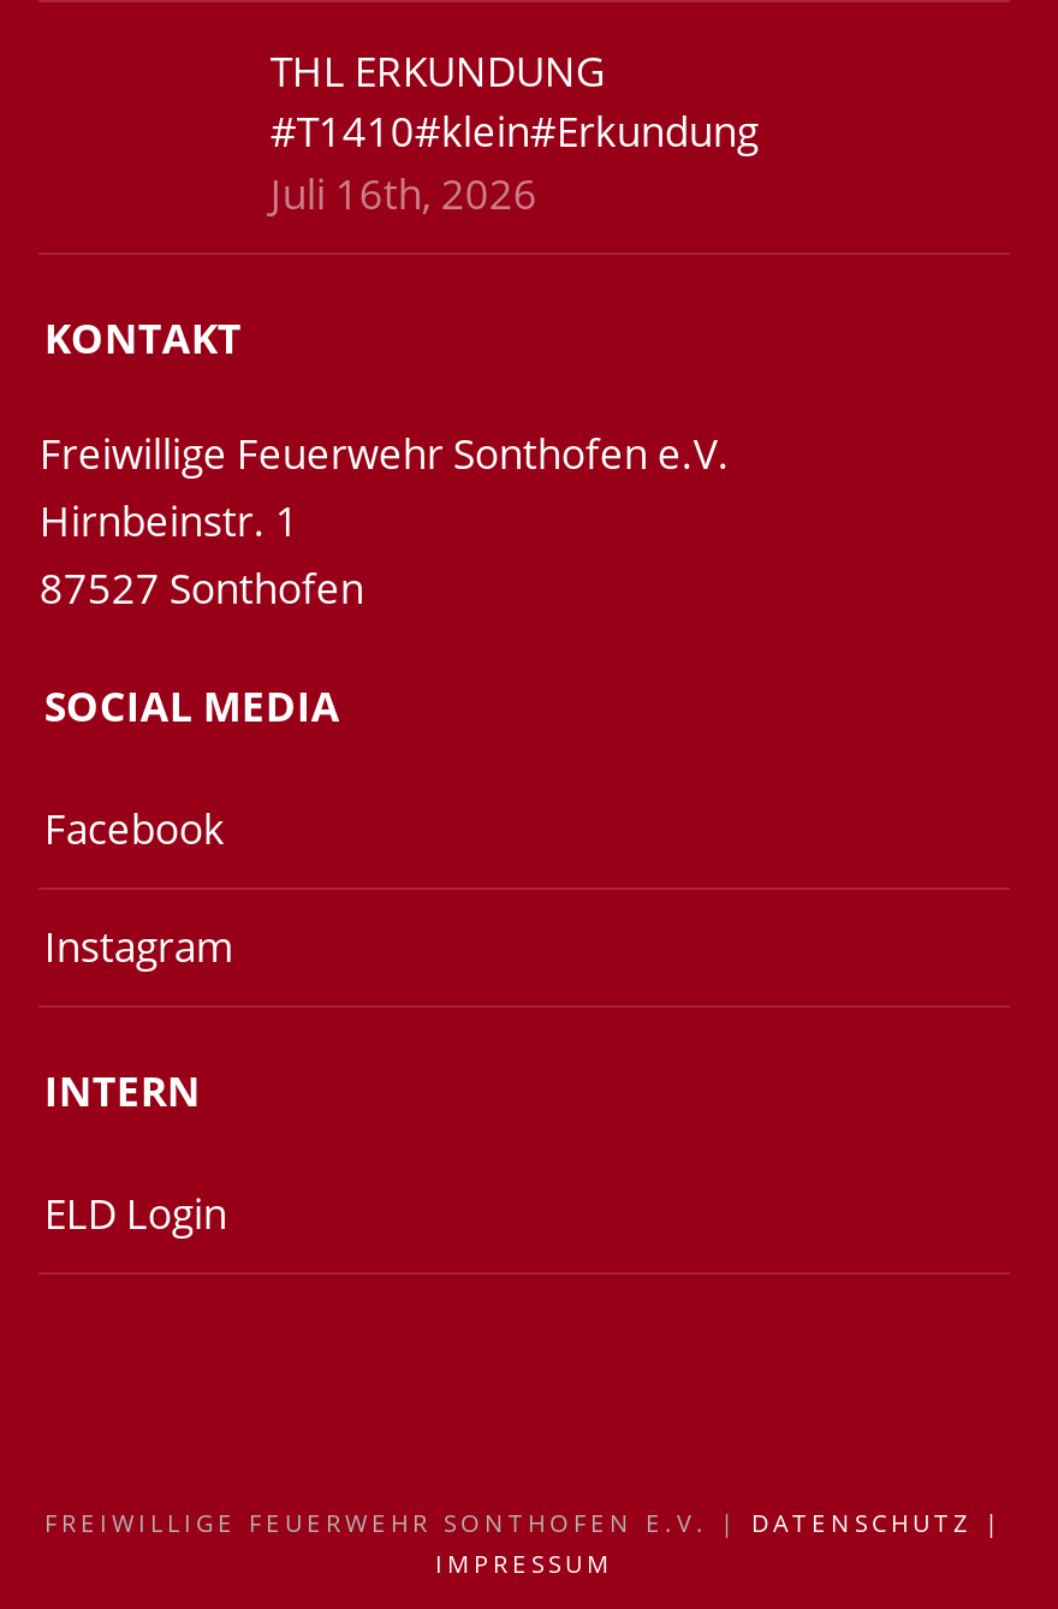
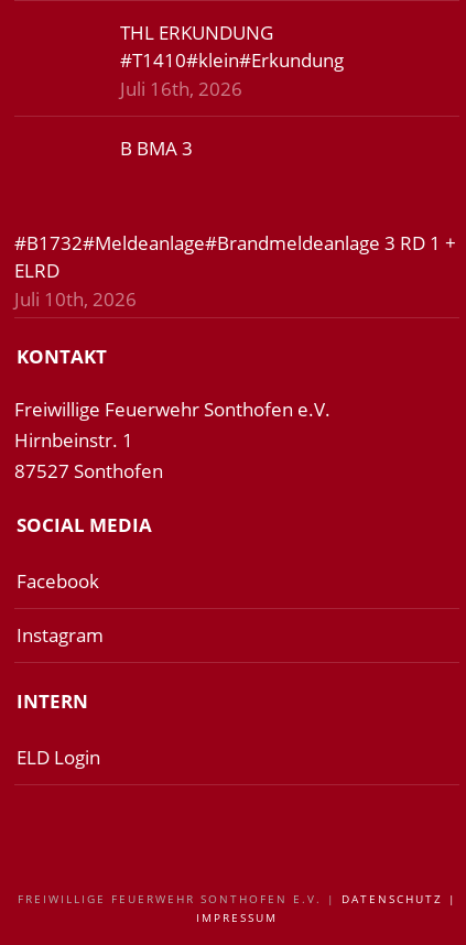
none -> [15,230,457,312] #B1732#Meldeanlage#Brandmeldeanlage 3 RD 1 + | ELRD | Juli 10th, 2026
none -> [121,136,193,161] B BMA 3

